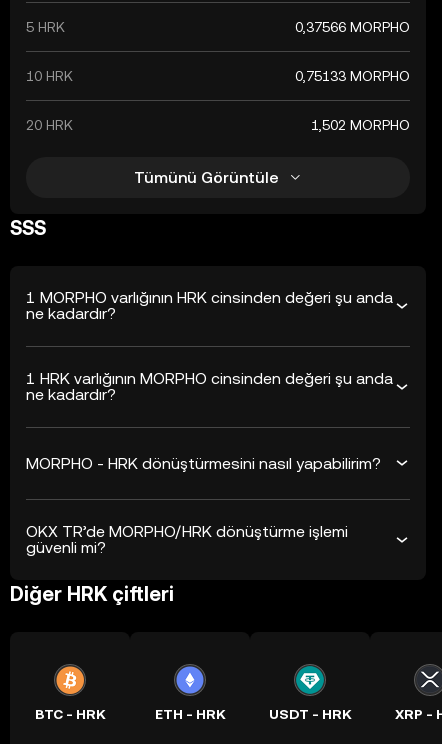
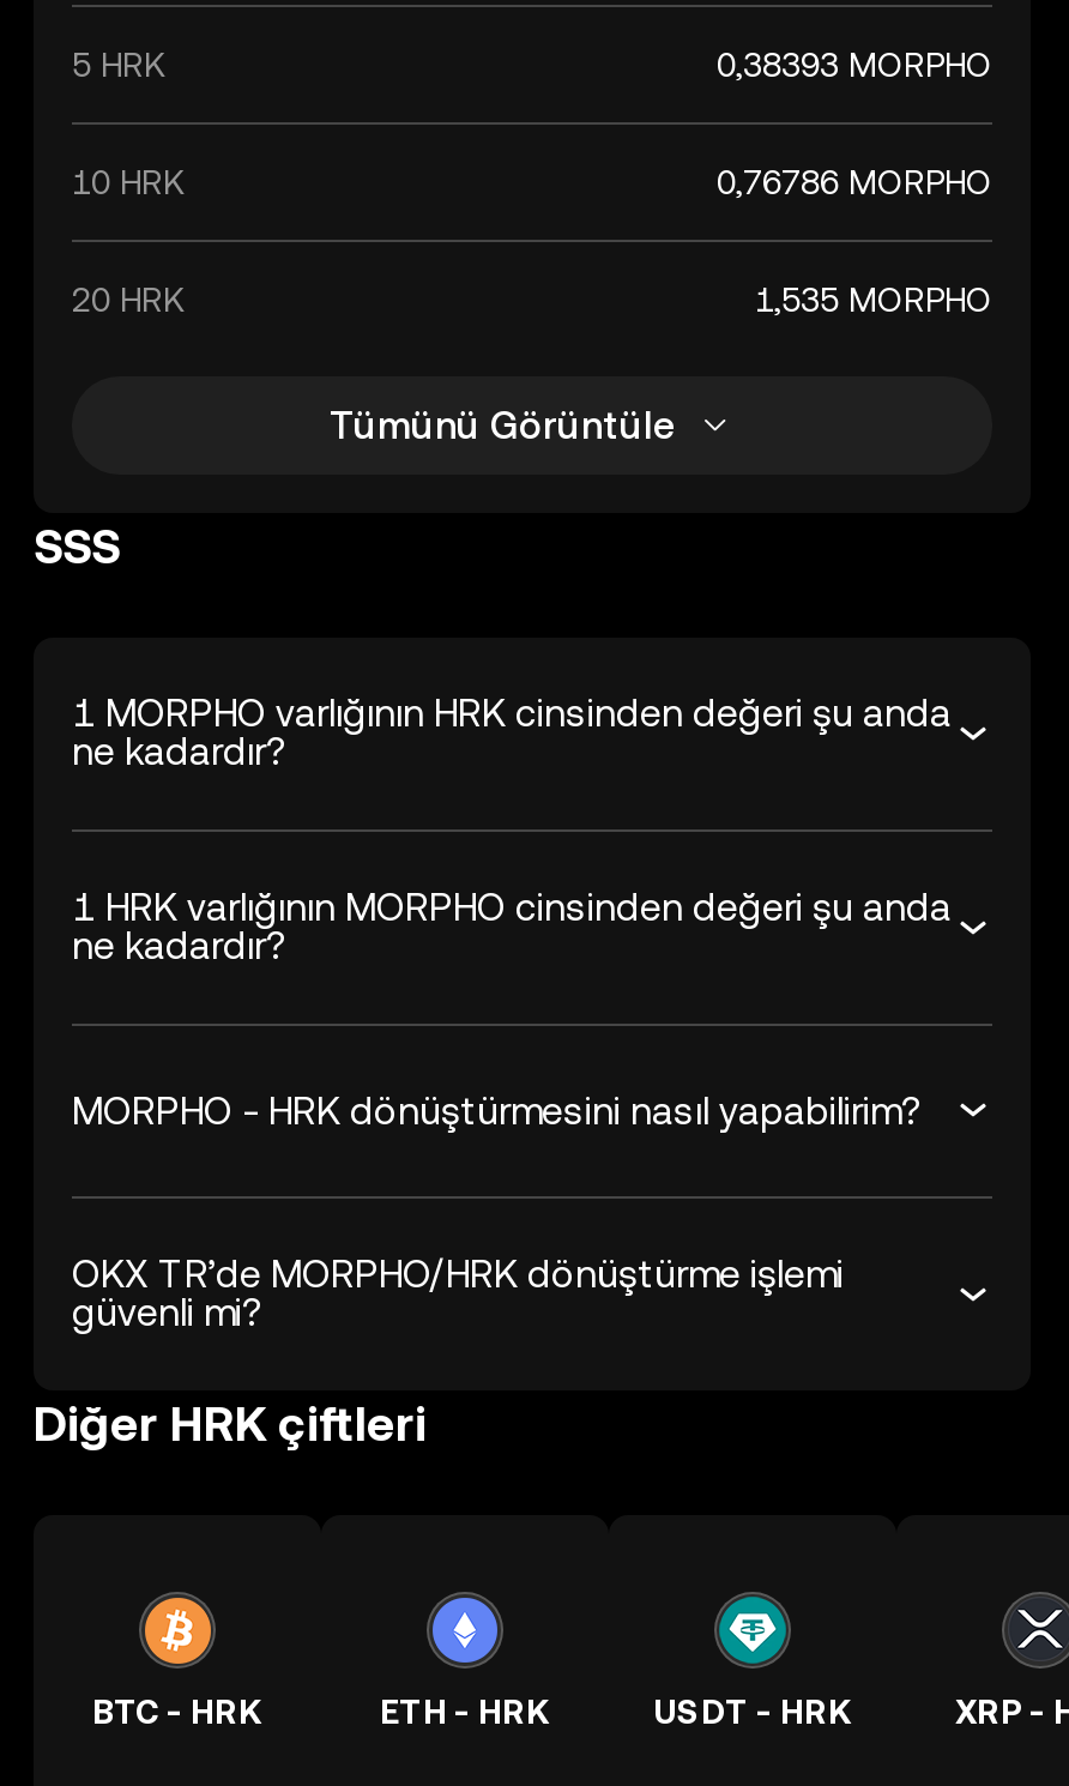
[295,19,410,35] 0,37566 MORPHO -> [717,46,992,84] 0,38393 MORPHO
[295,68,410,84] 0,75133 MORPHO -> [717,163,992,201] 0,76786 MORPHO
[311,117,410,133] 1,502 MORPHO -> [755,280,992,319] 1,535 MORPHO

